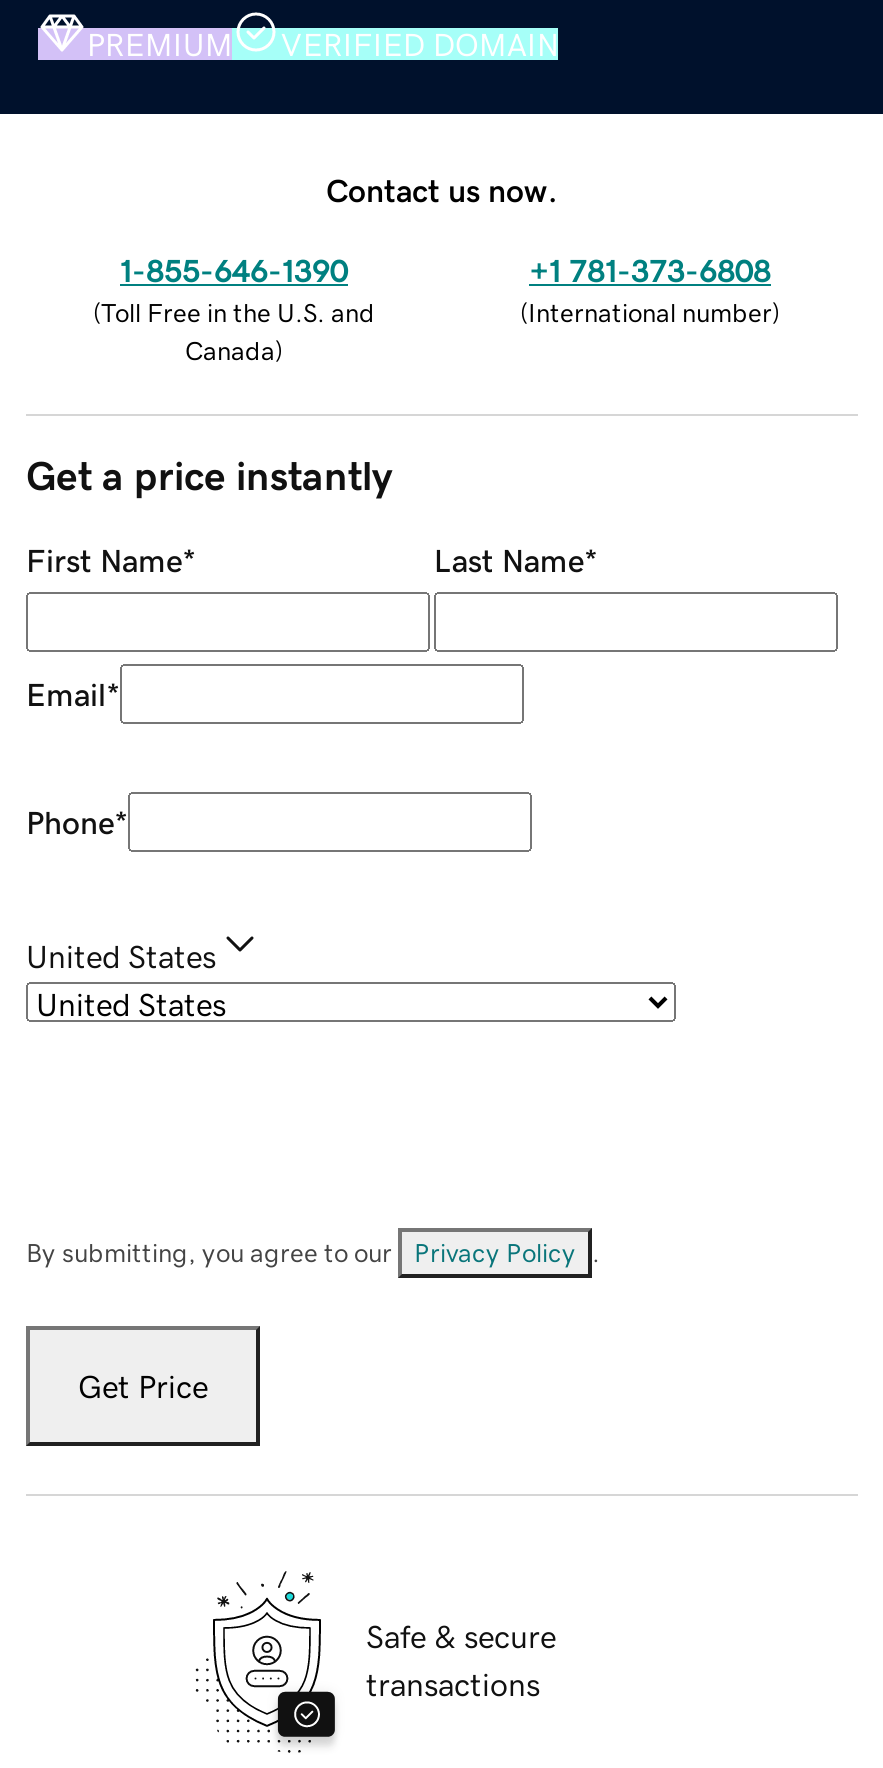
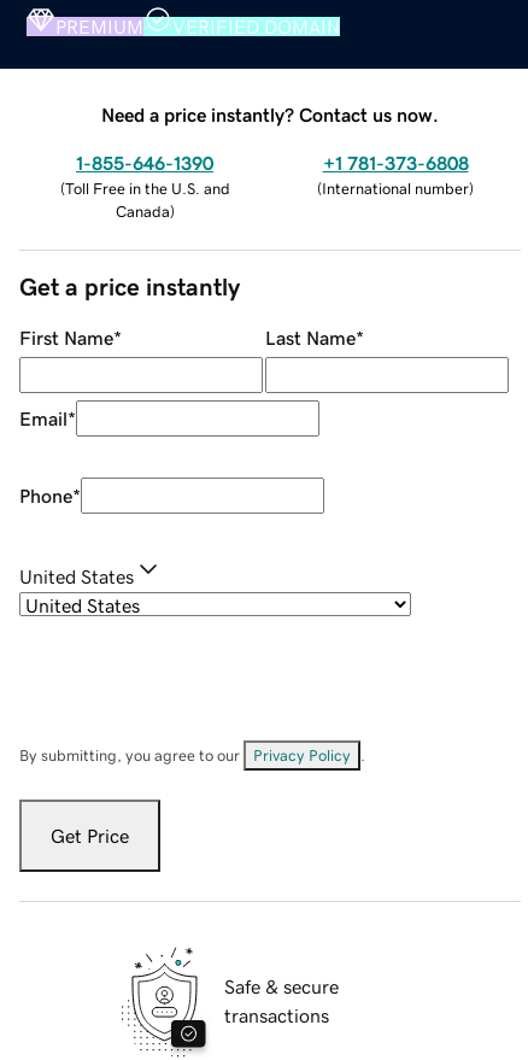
[326,173,558,205] Contact us now. -> [101,104,439,124] Need a price instantly? Contact us now.

